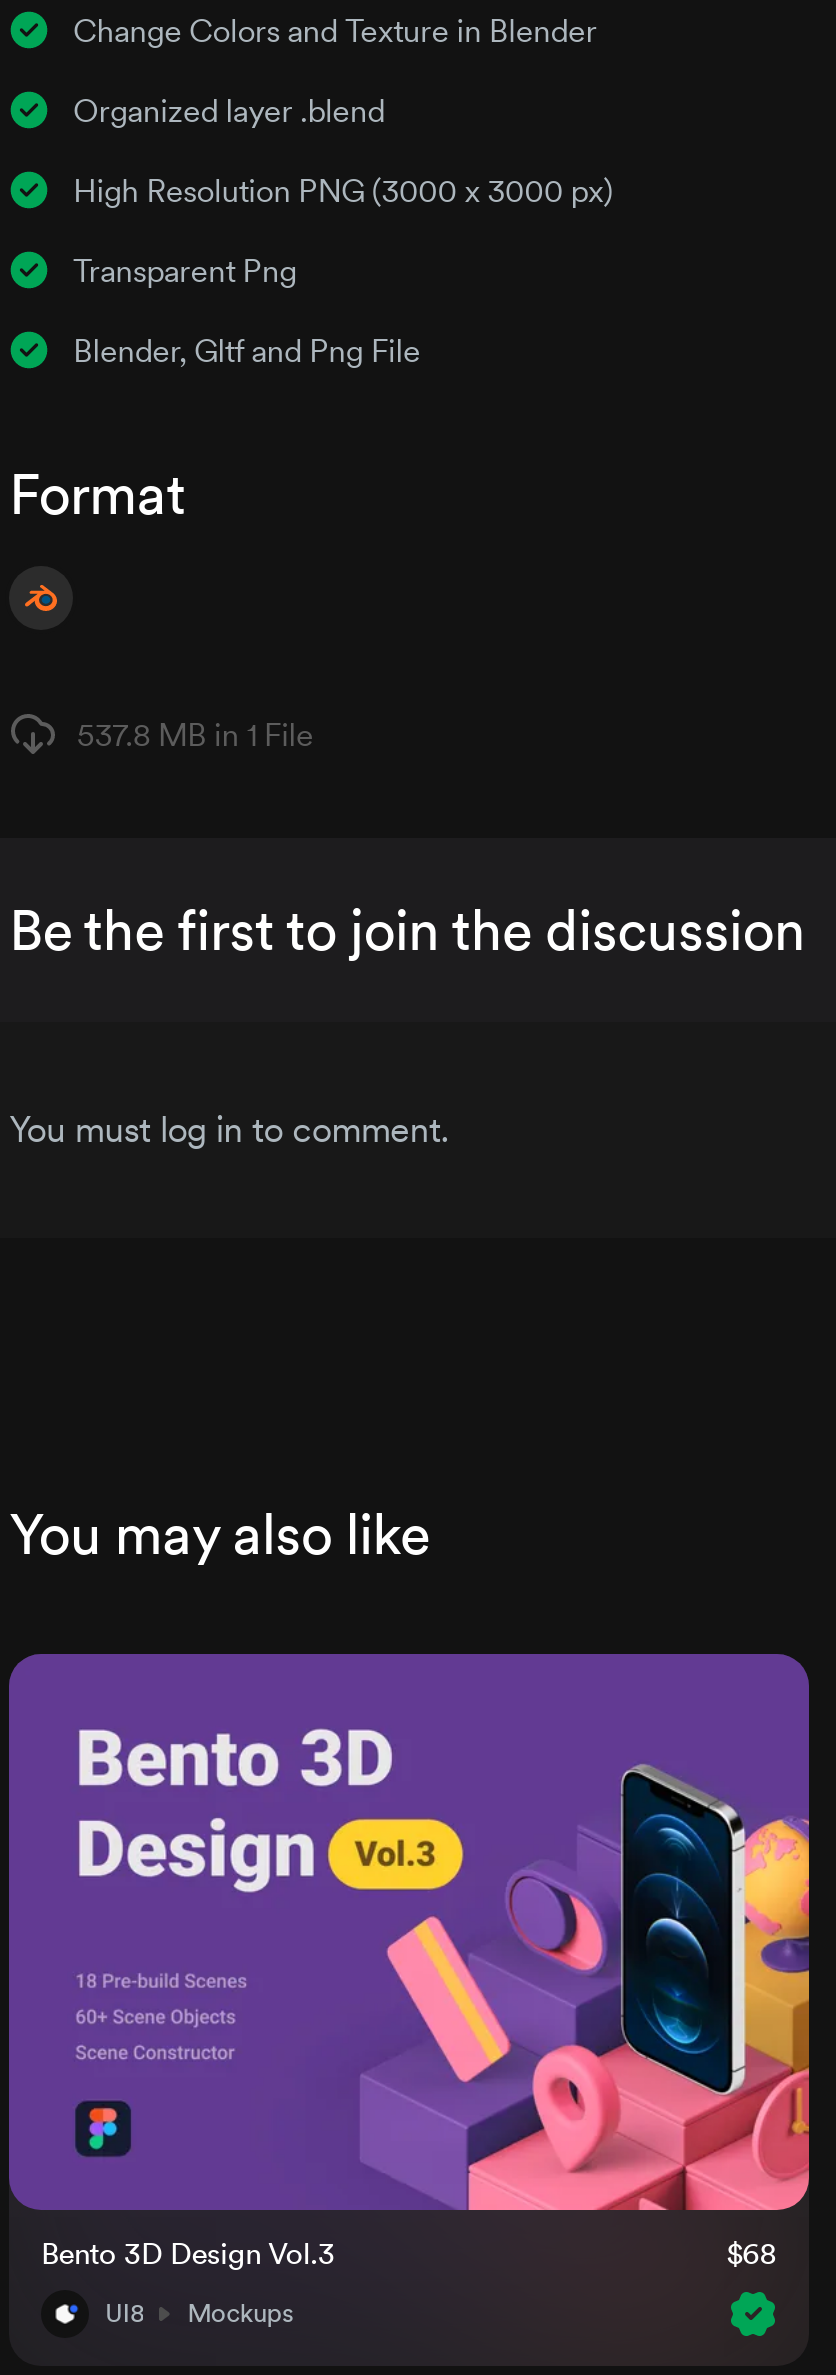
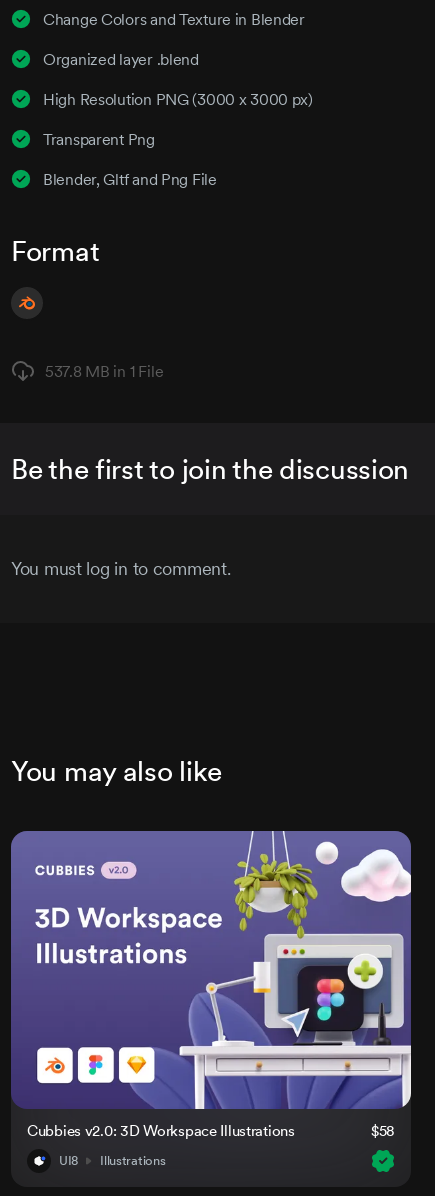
[11,1654,811,2273] [image] | Bento 3D Design Vol.3 | $68 -> [12,830,412,1140] [image] | Cubbies v2.0: 3D Workspace Illustrations | $58
[187,2297,293,2331] Mockups -> [100,1152,165,1169] Illustrations

